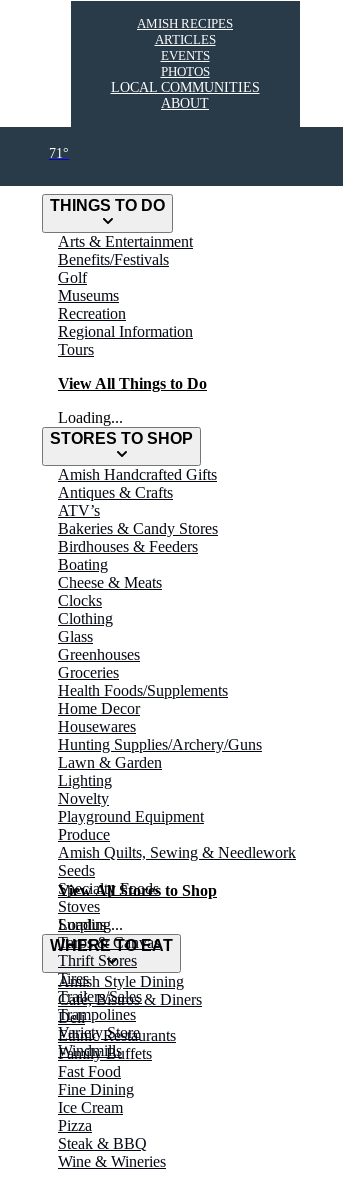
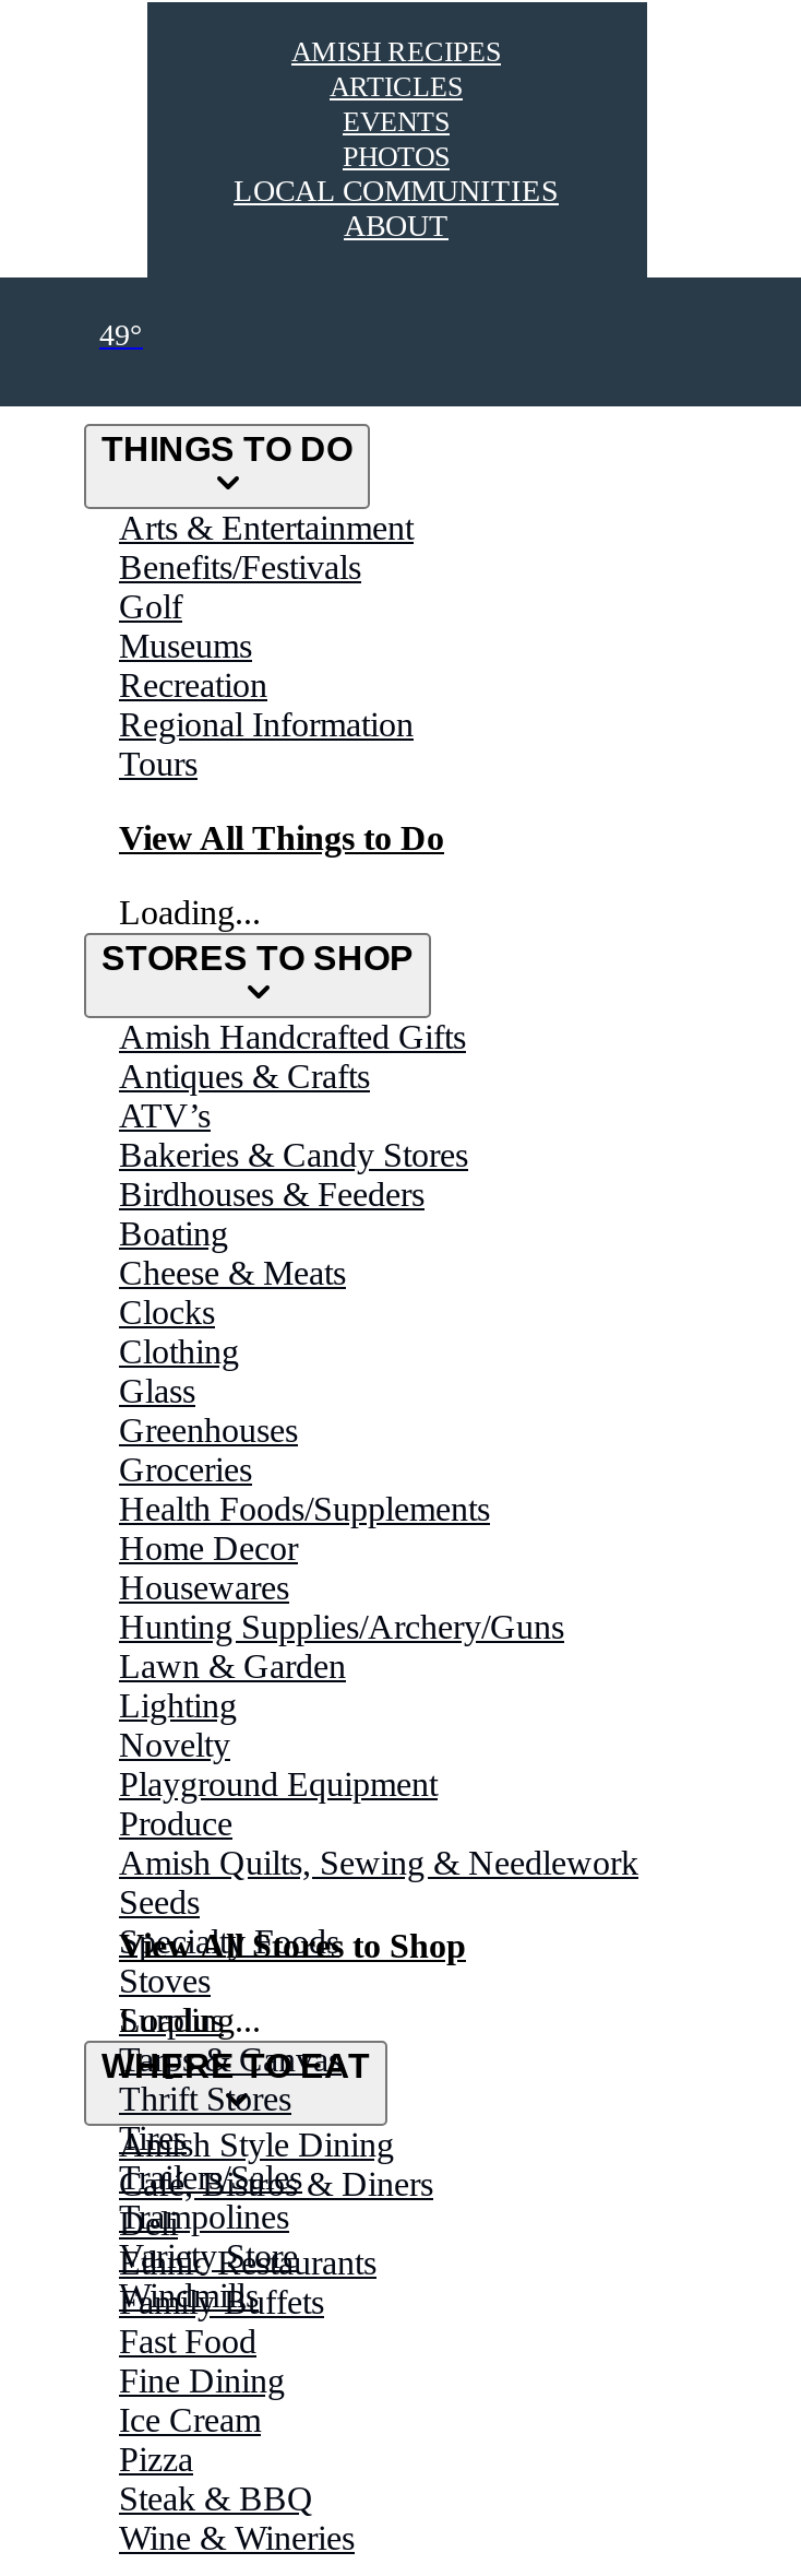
[49,146,69,161] 71° -> [99,319,143,352] 49°

